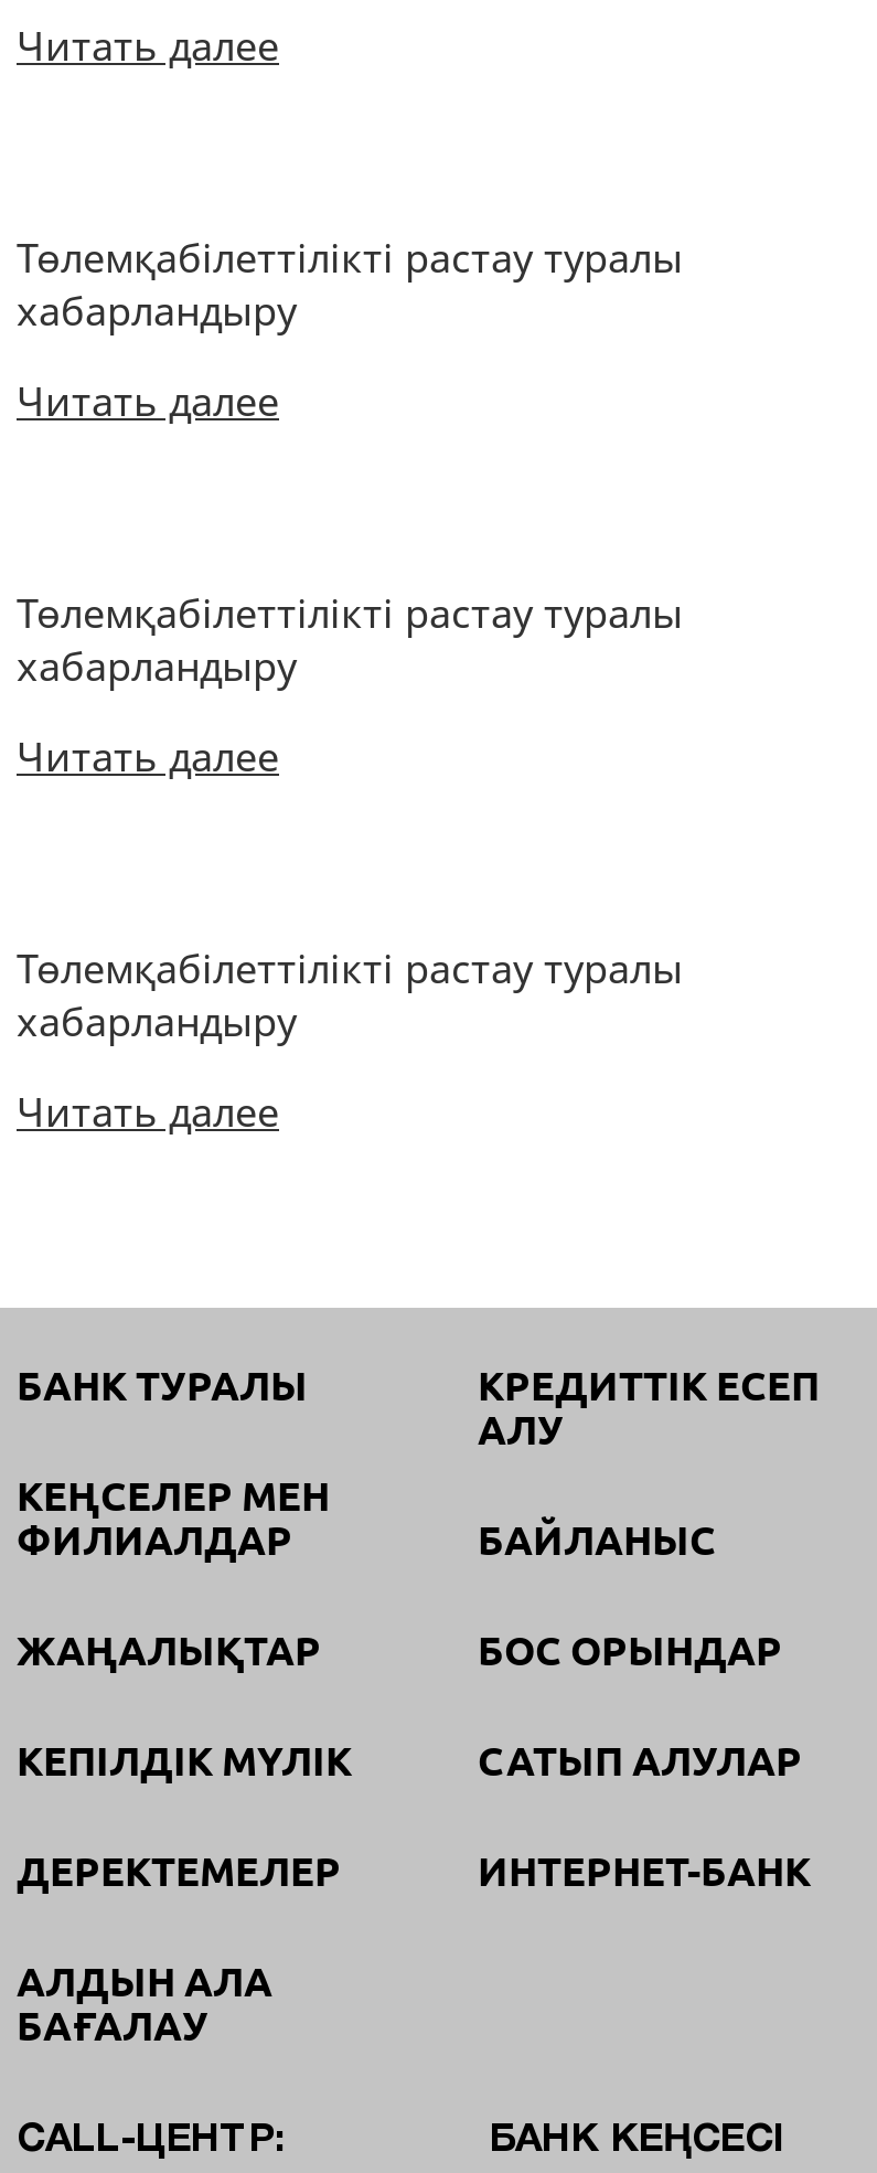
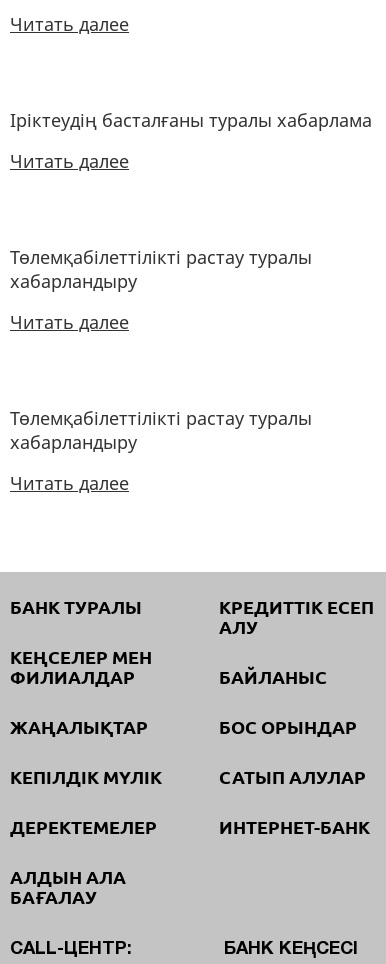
[17,231,683,337] Төлемқабілеттілікті растау туралы | хабарландыру -> [10,108,372,132] Іріктеудің басталғаны туралы хабарлама

